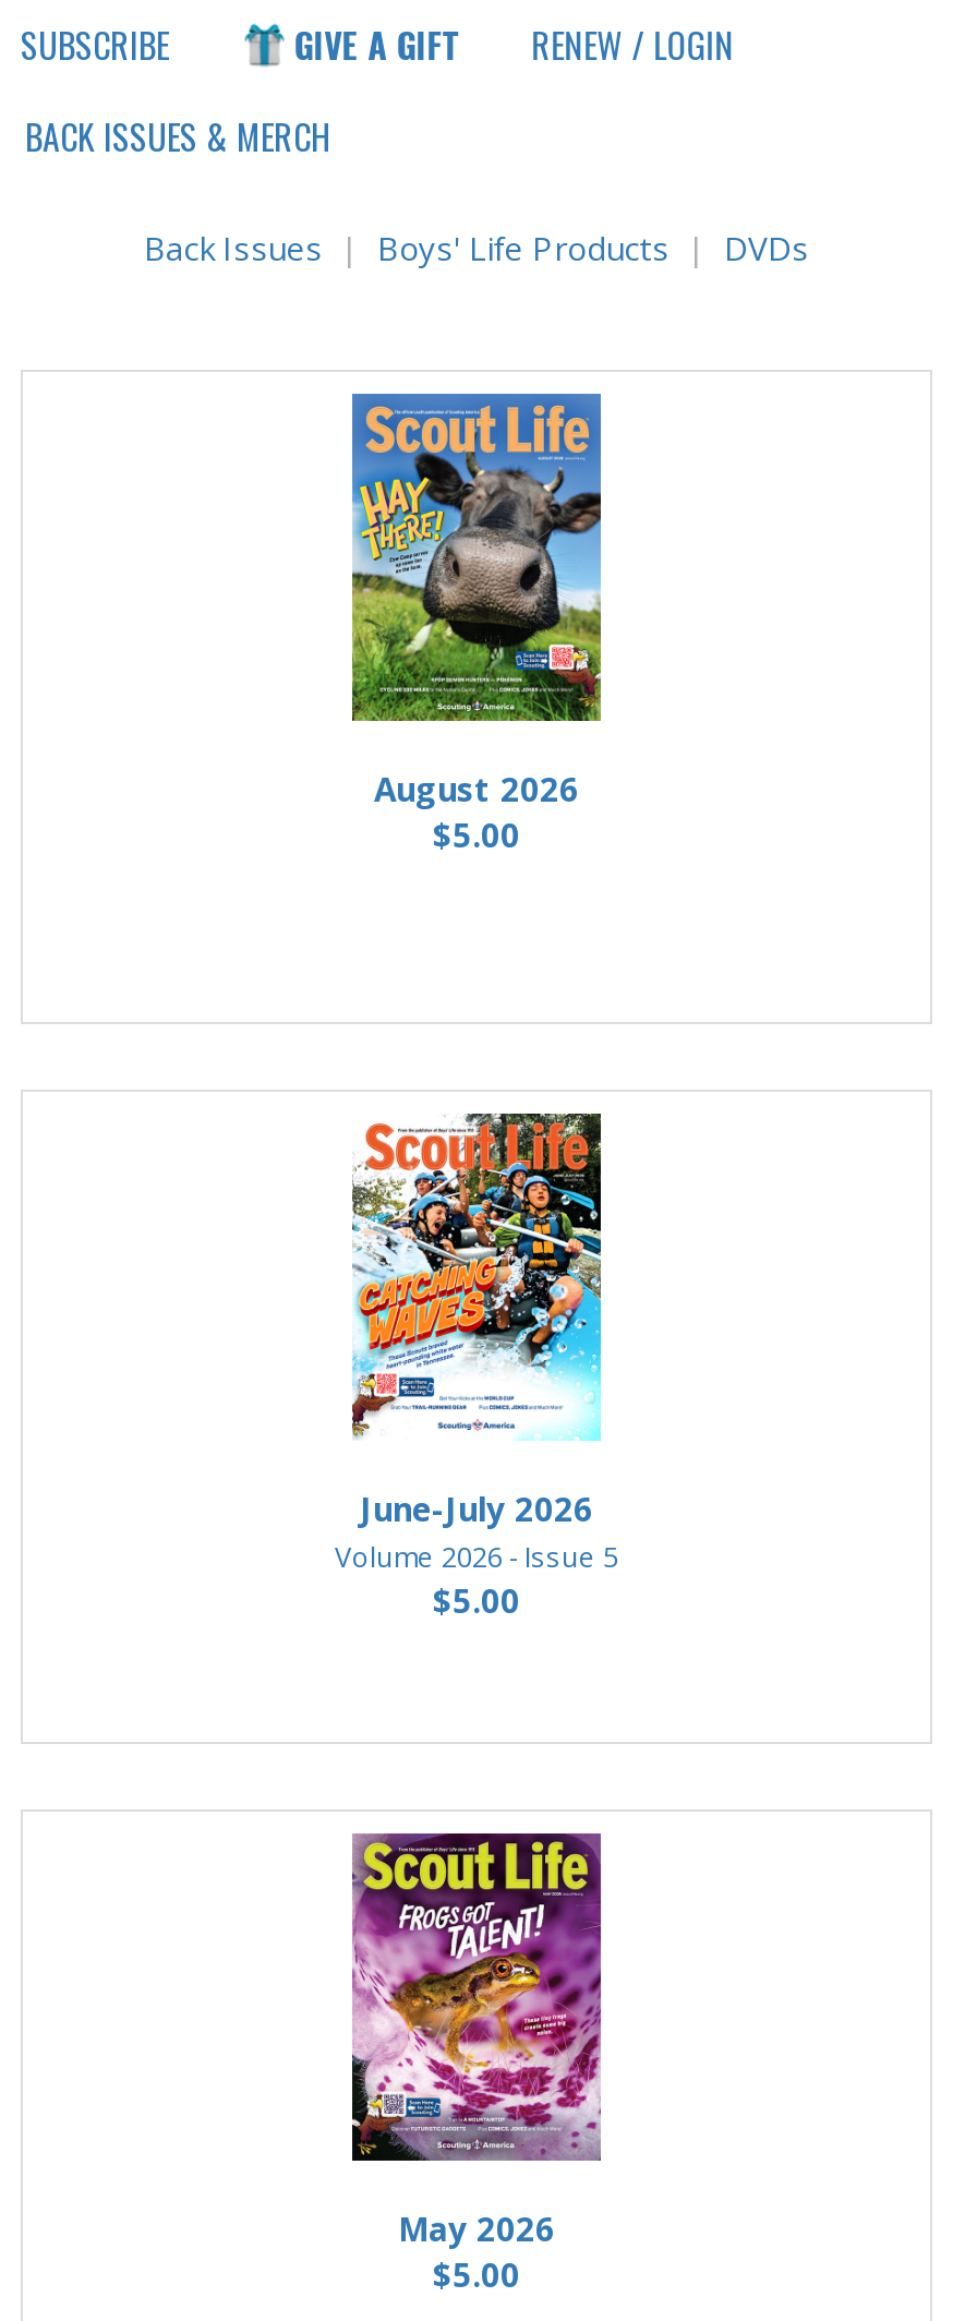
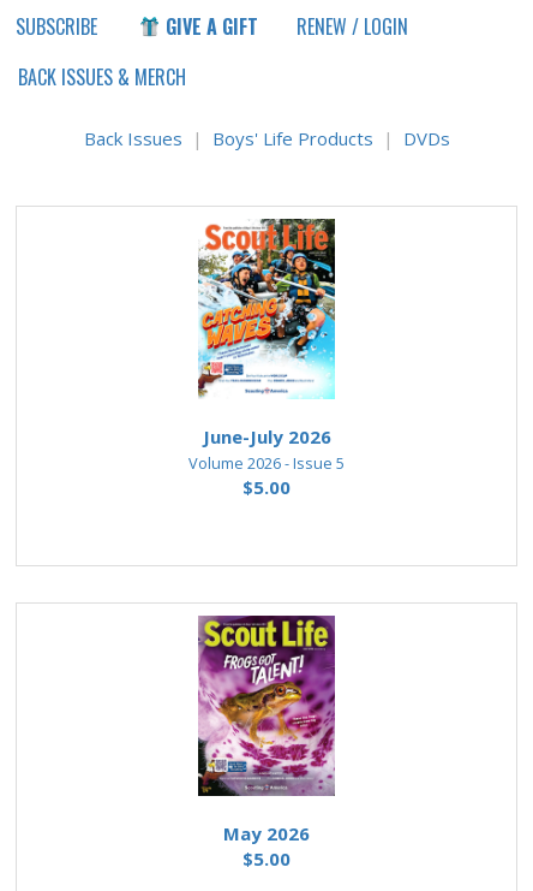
[350,392,603,856] [image] | August 2026 | $5.00 -> none

